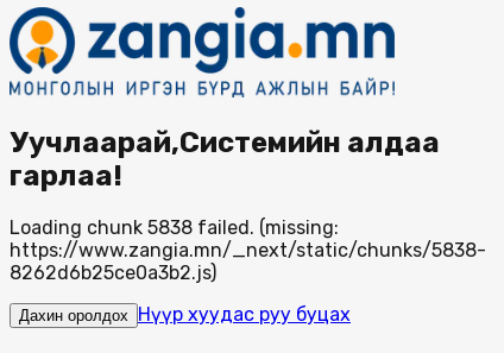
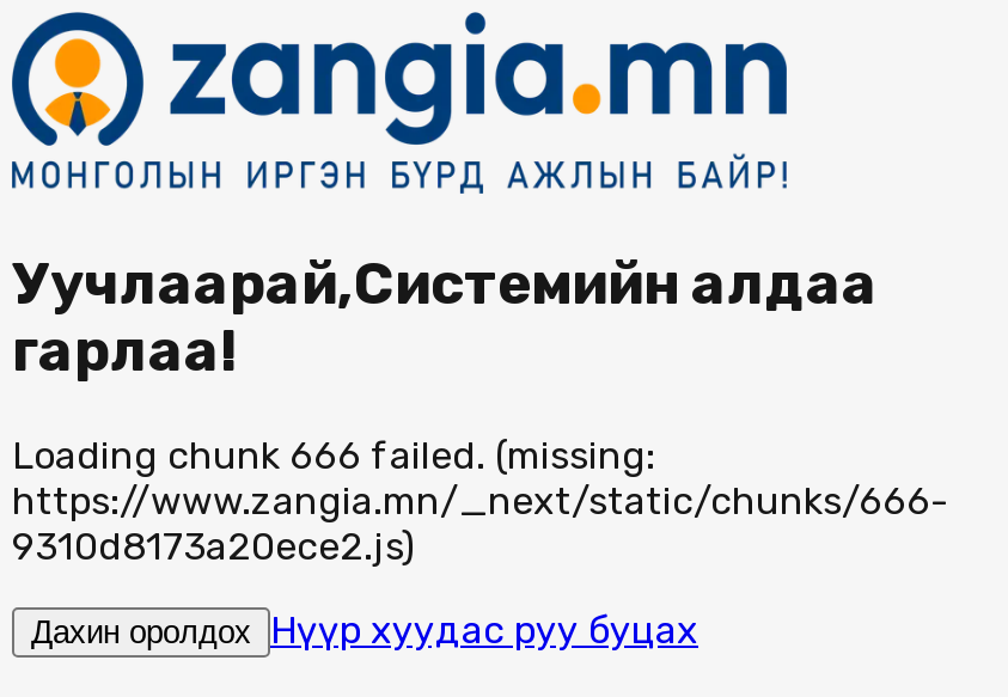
[10,216,486,284] Loading chunk 5838 failed. (missing: | https://www.zangia.mn/_next/static/chunks/5838- | 8262d6b25ce0a3b2.js) -> [12,432,949,569] Loading chunk 666 failed. (missing: | https://www.zangia.mn/_next/static/chunks/666- | 9310d8173a20ece2.js)

